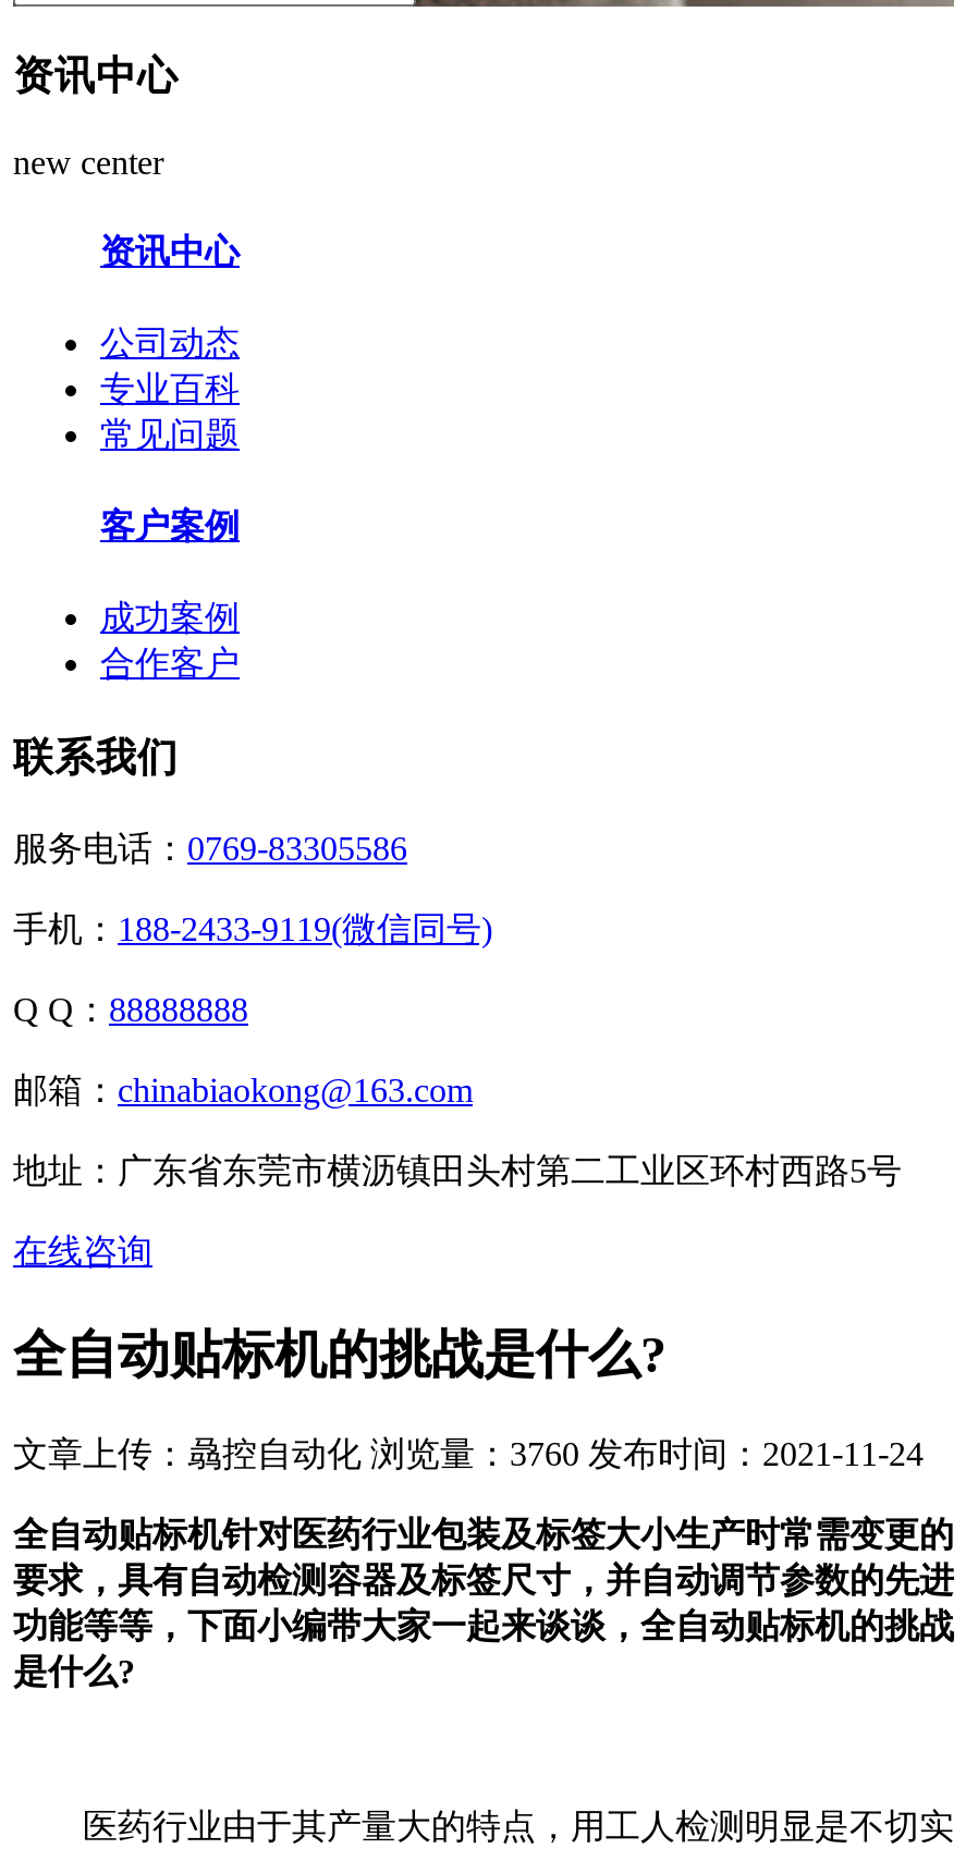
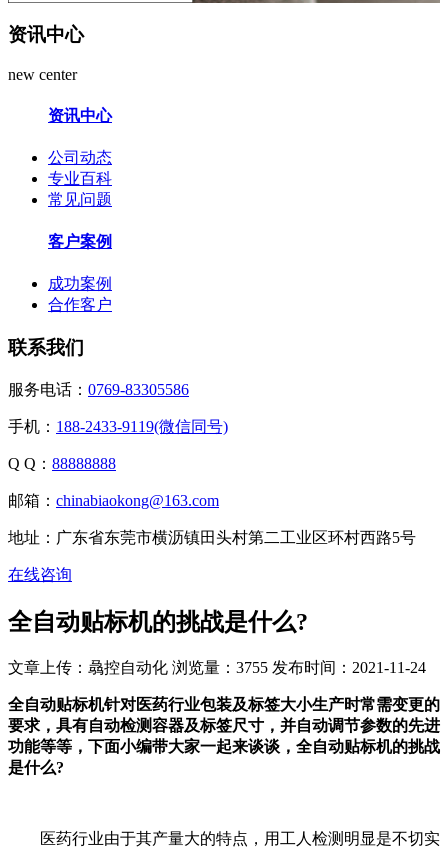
[13,1434,924,1471] 文章上传：骉控自动化 浏览量：3760 发布时间：2021-11-24 -> [8,659,426,676] 文章上传：骉控自动化 浏览量：3755 发布时间：2021-11-24

